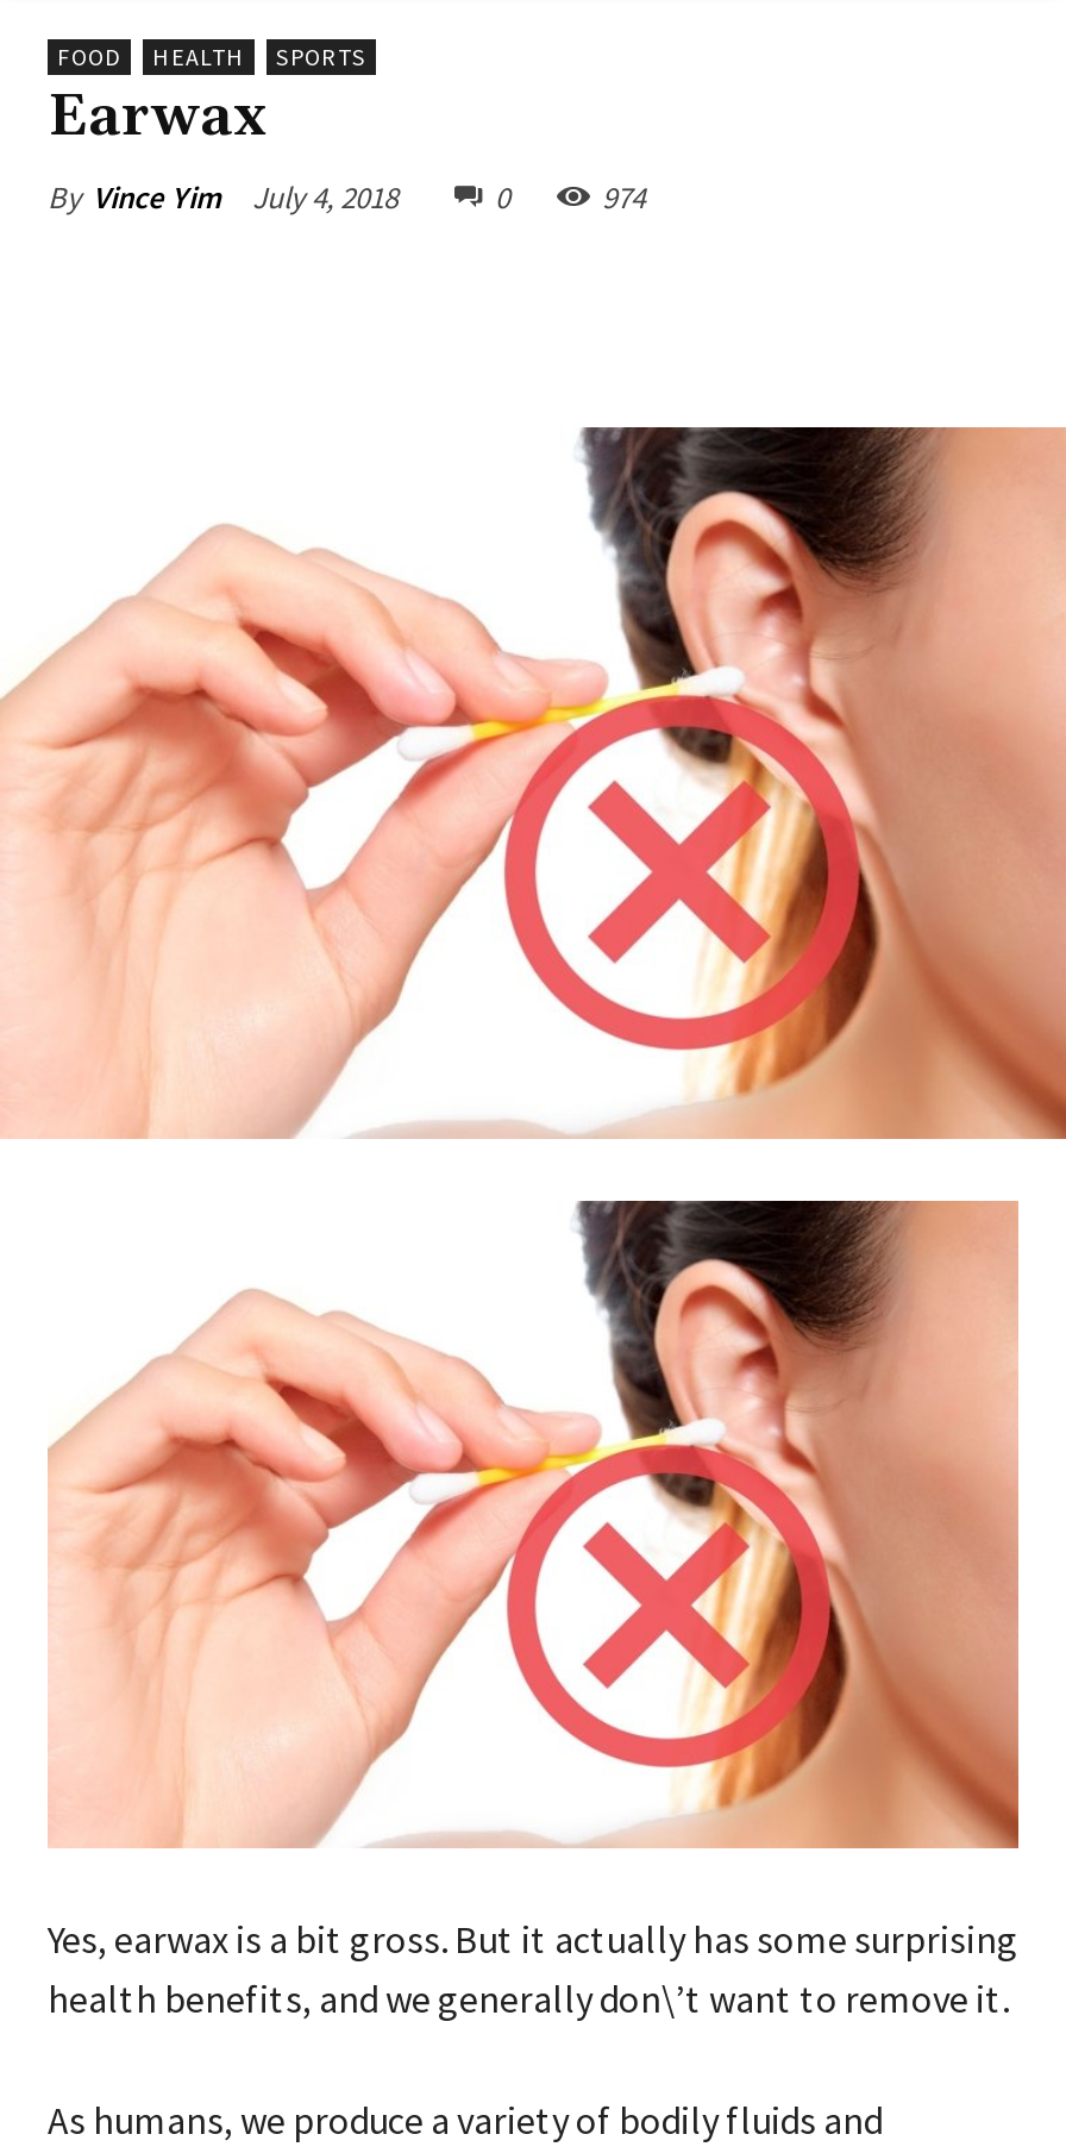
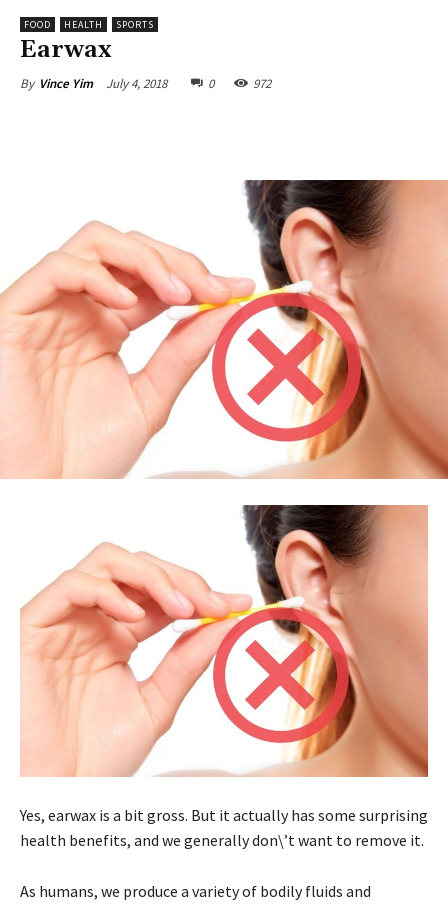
[602,176,645,217] 974 -> [253,74,271,91] 972

